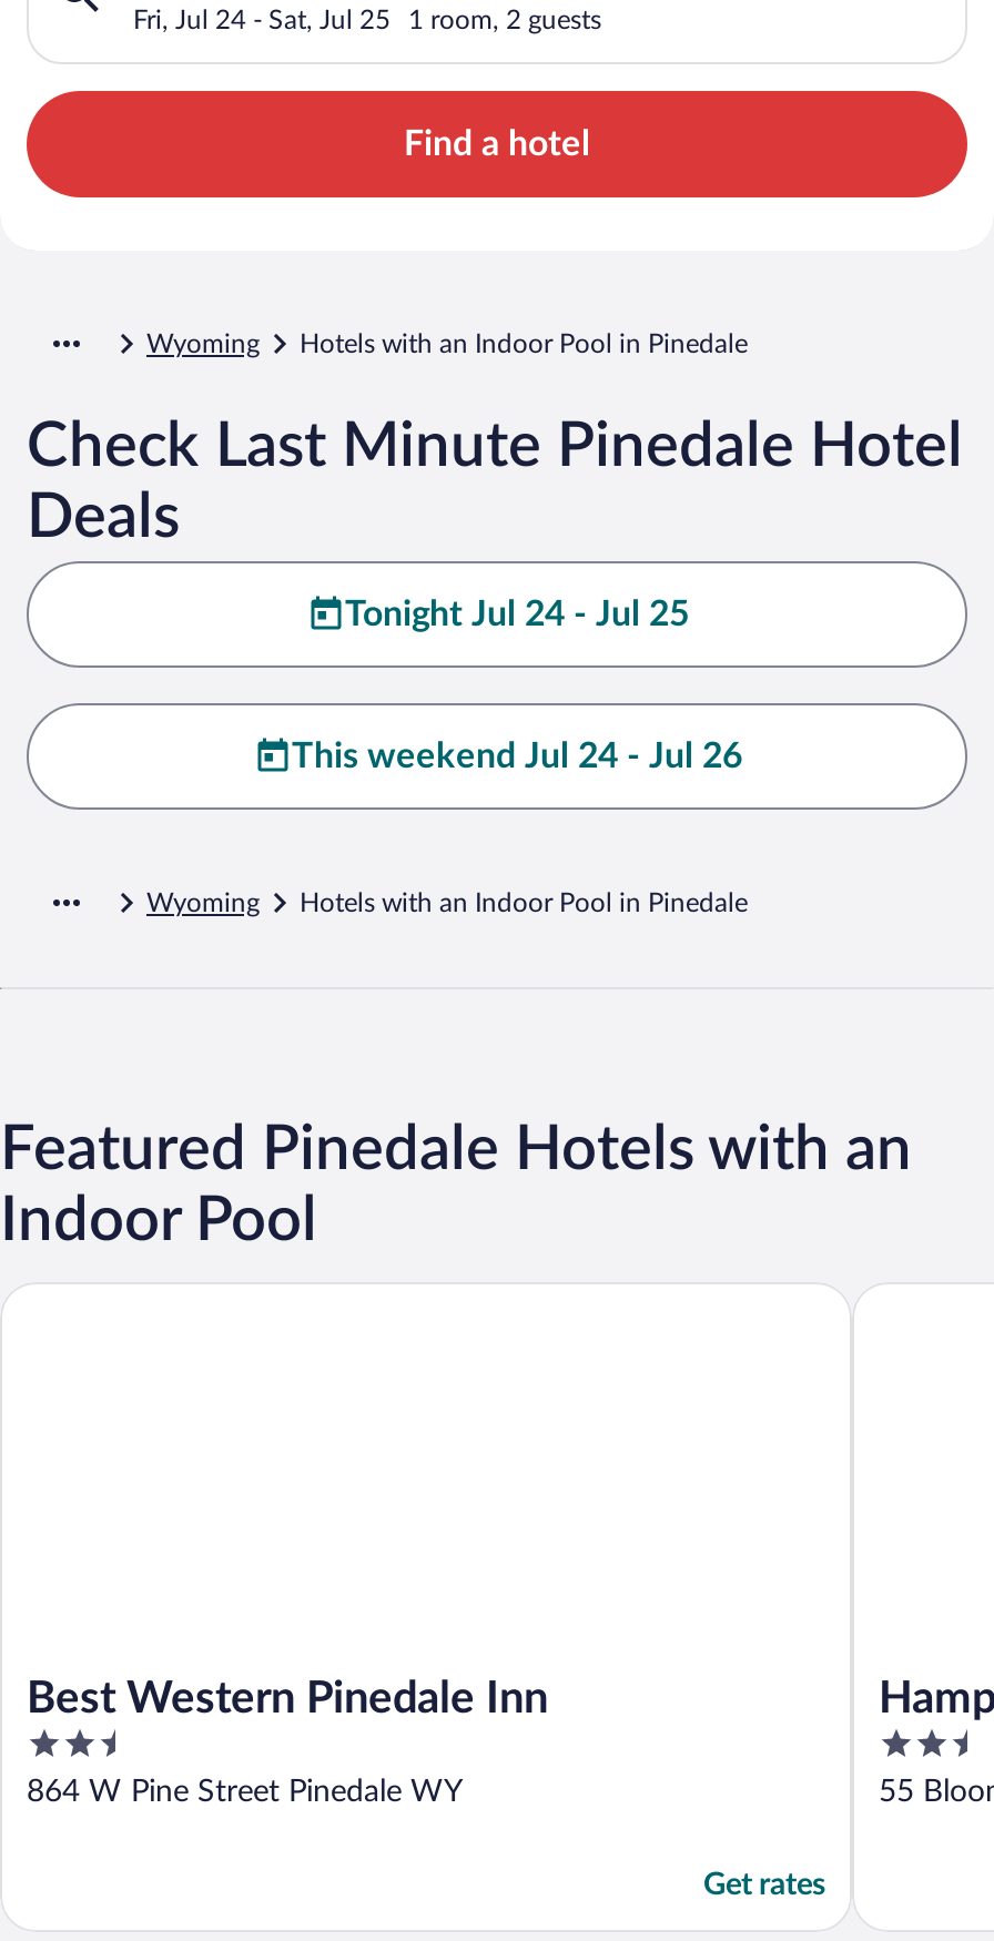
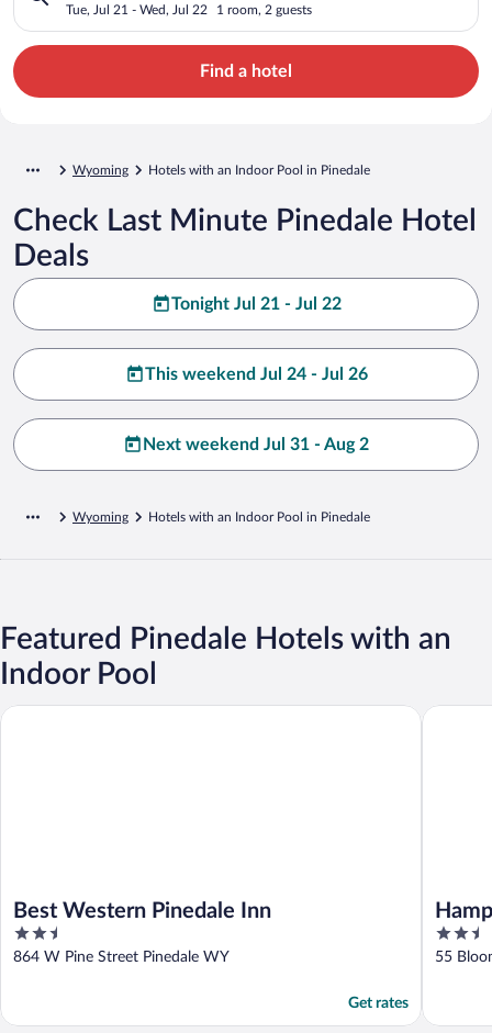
[133,6,390,33] Fri, Jul 24 - Sat, Jul 25 -> [66,3,208,16] Tue, Jul 21 - Wed, Jul 22
[345,596,689,632] Tonight Jul 24 - Jul 25 -> [171,295,341,313] Tonight Jul 21 - Jul 22
none -> [143,435,369,453] Next weekend Jul 31 - Aug 2

